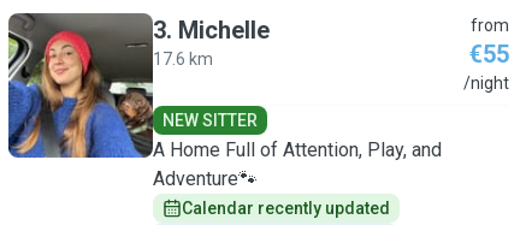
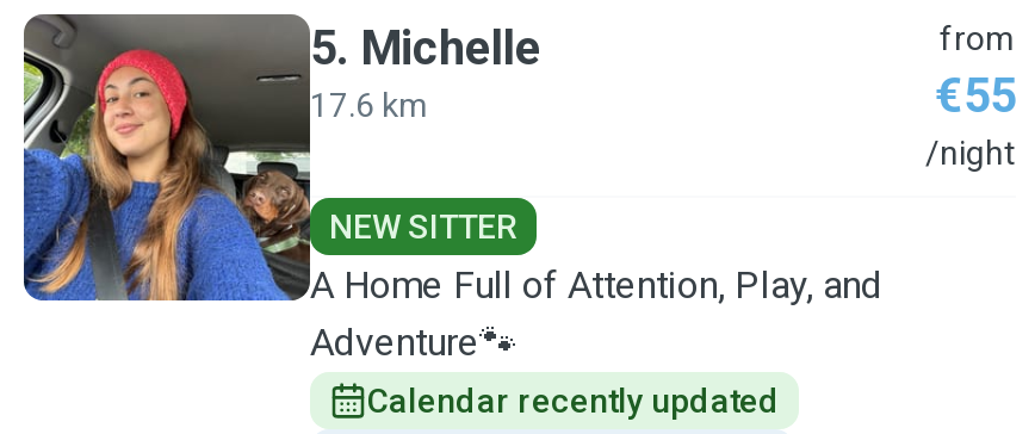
[153,16,270,45] 3. Michelle -> [310,19,541,76] 5. Michelle

